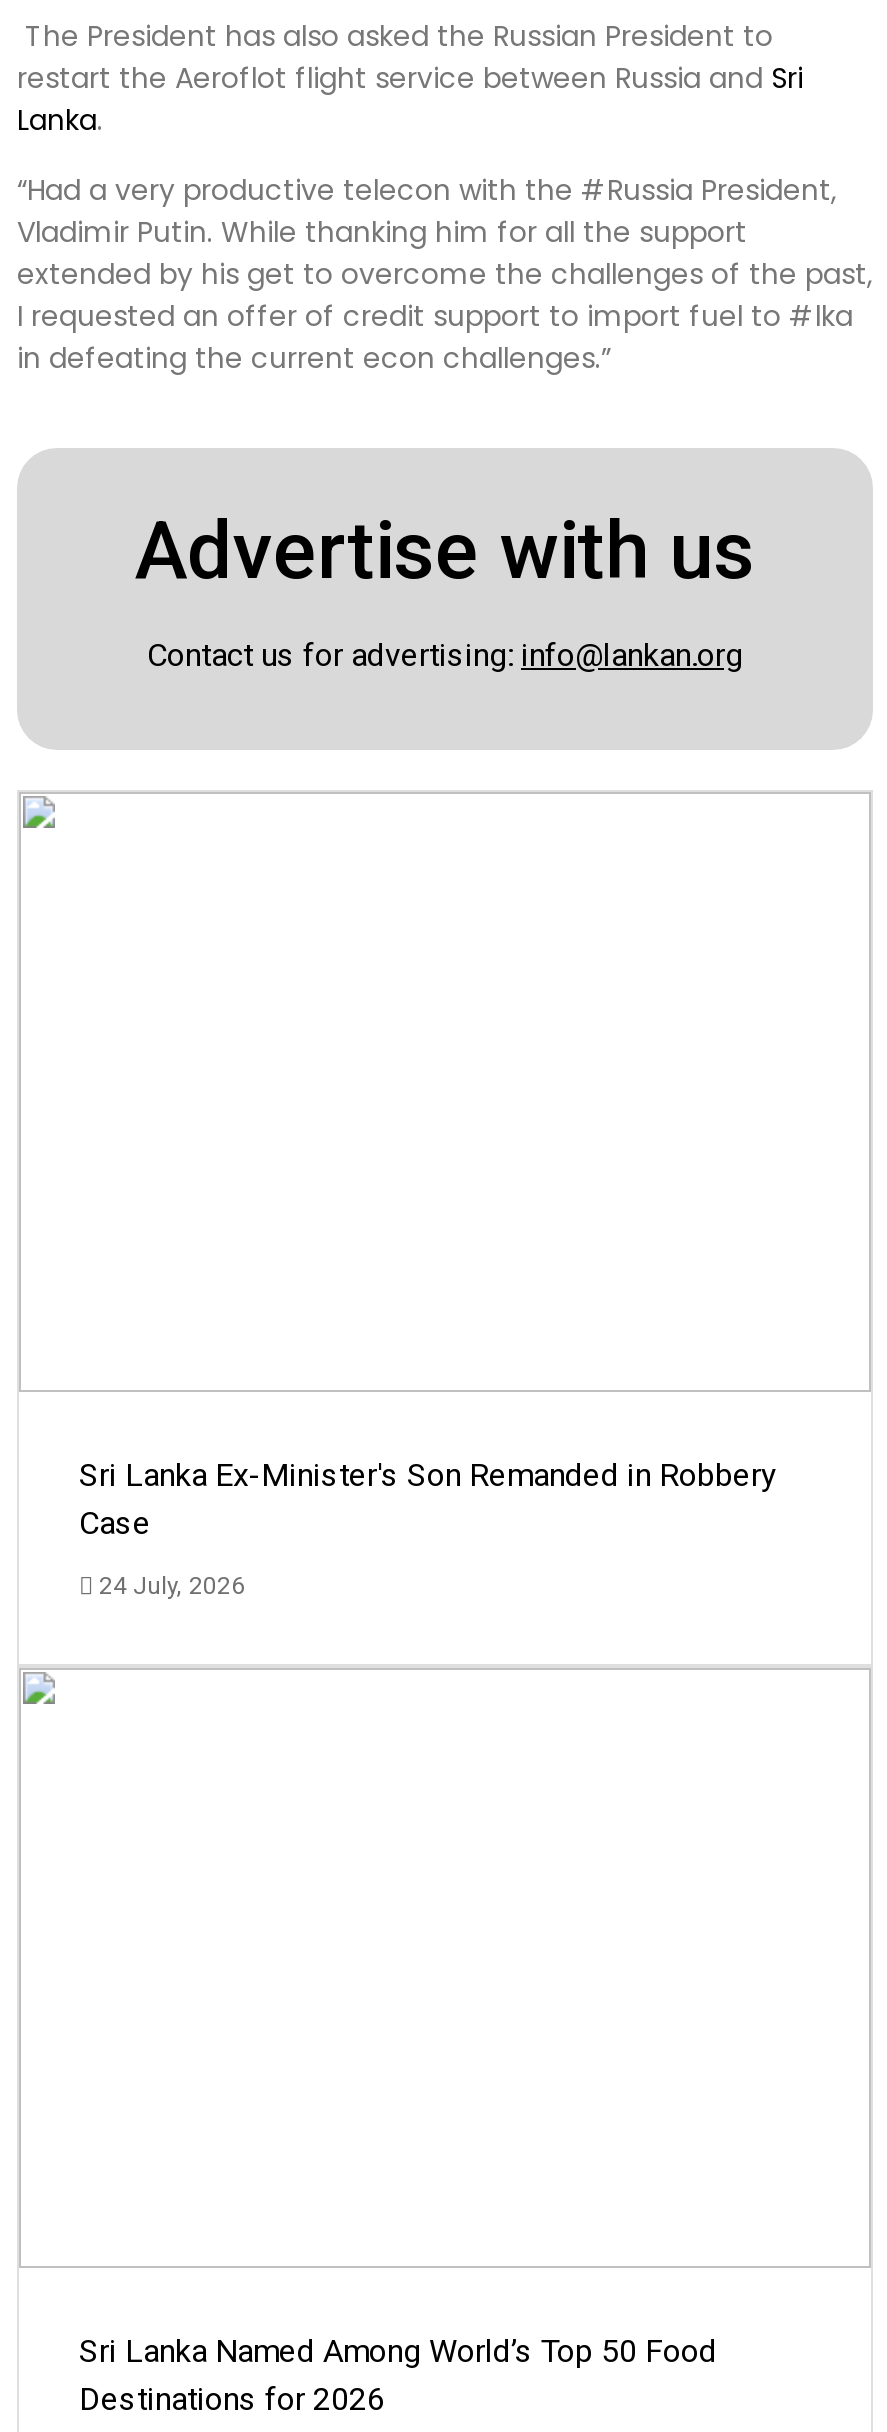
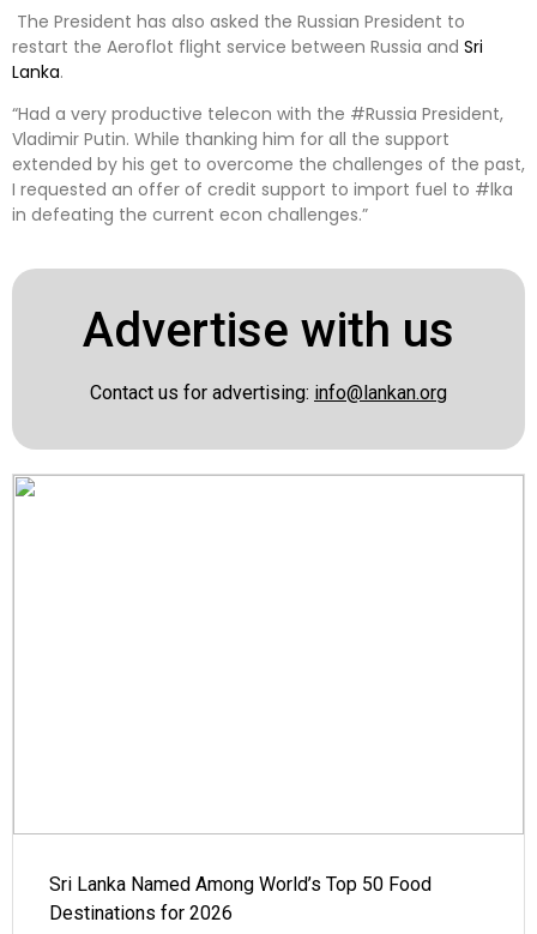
[79,1455,777,1599] Sri Lanka Ex-Minister's Son Remanded in Robbery | Case | 24 July, 2026 -> none

